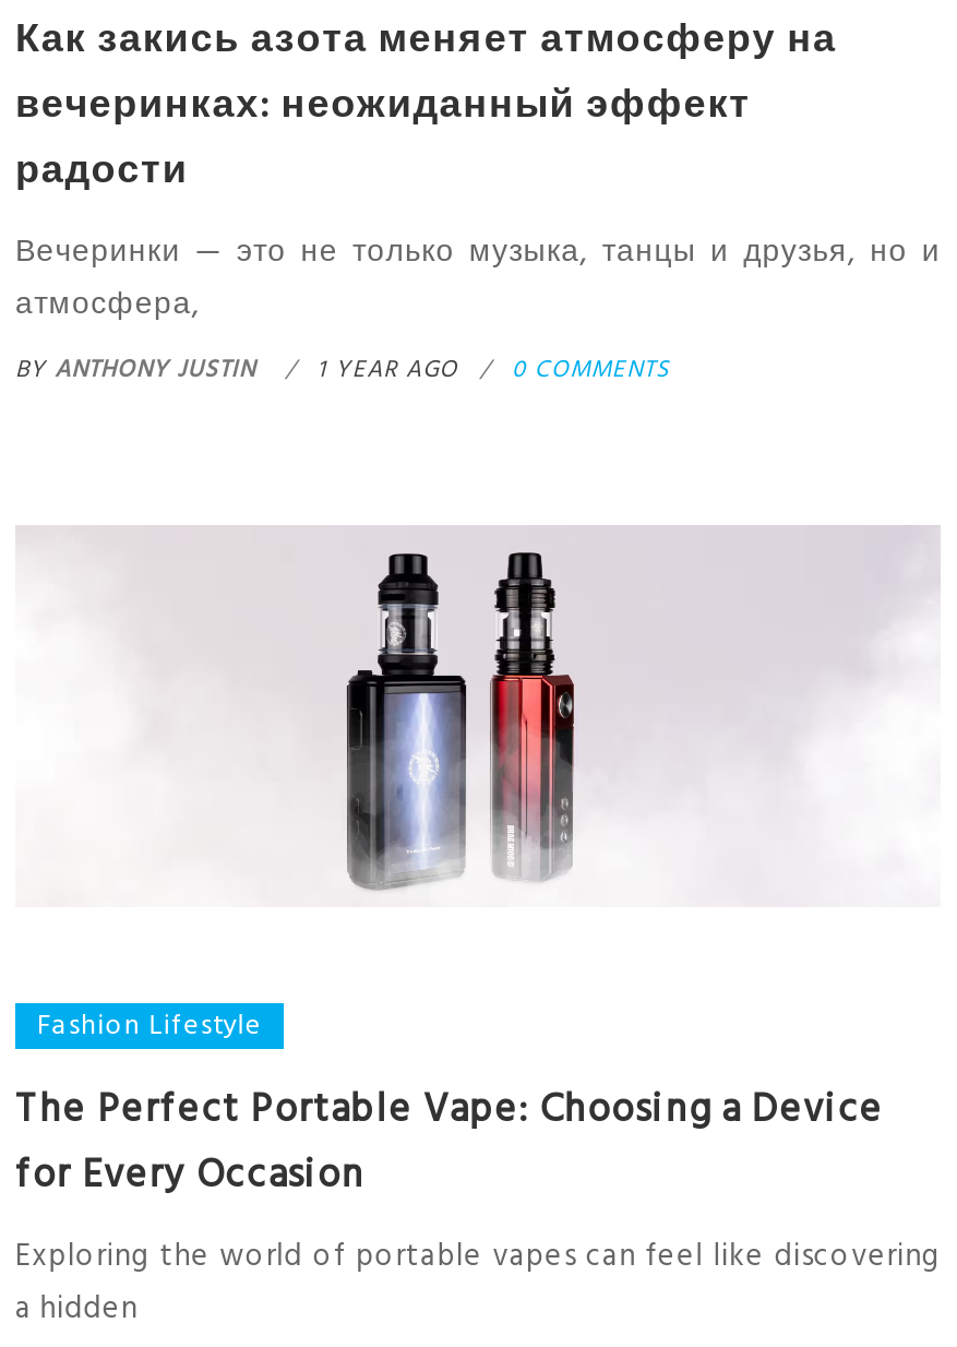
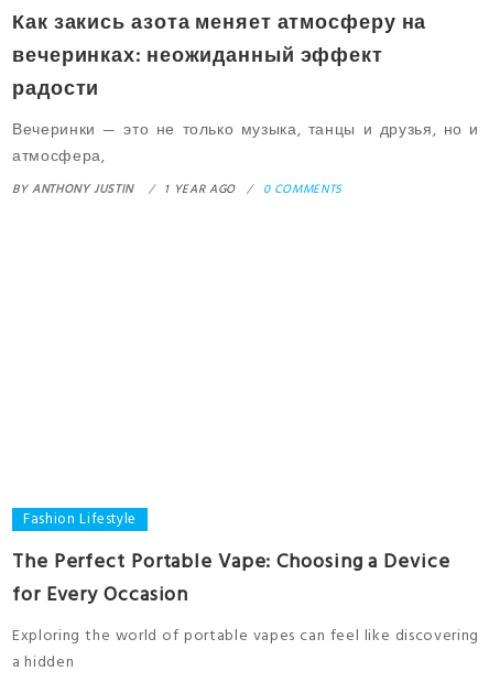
[17,526,938,893] [image] -> none

